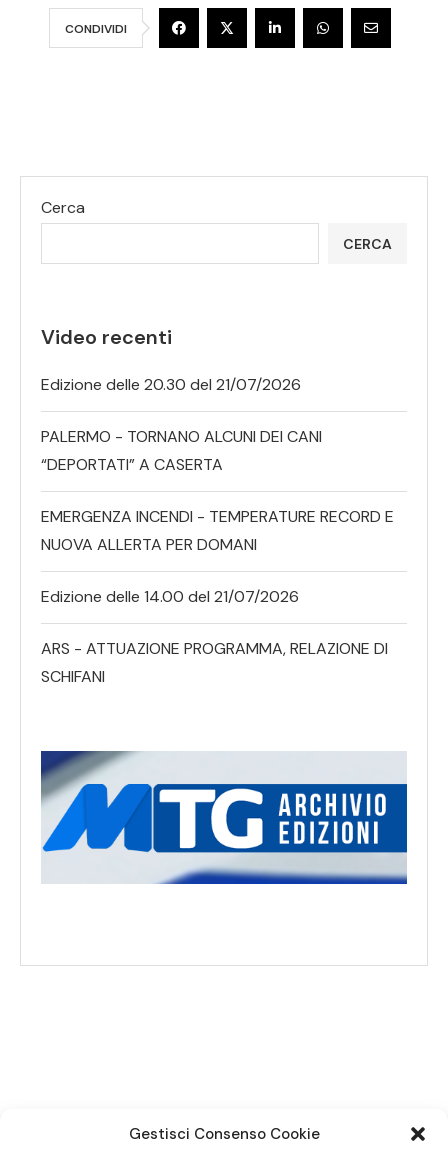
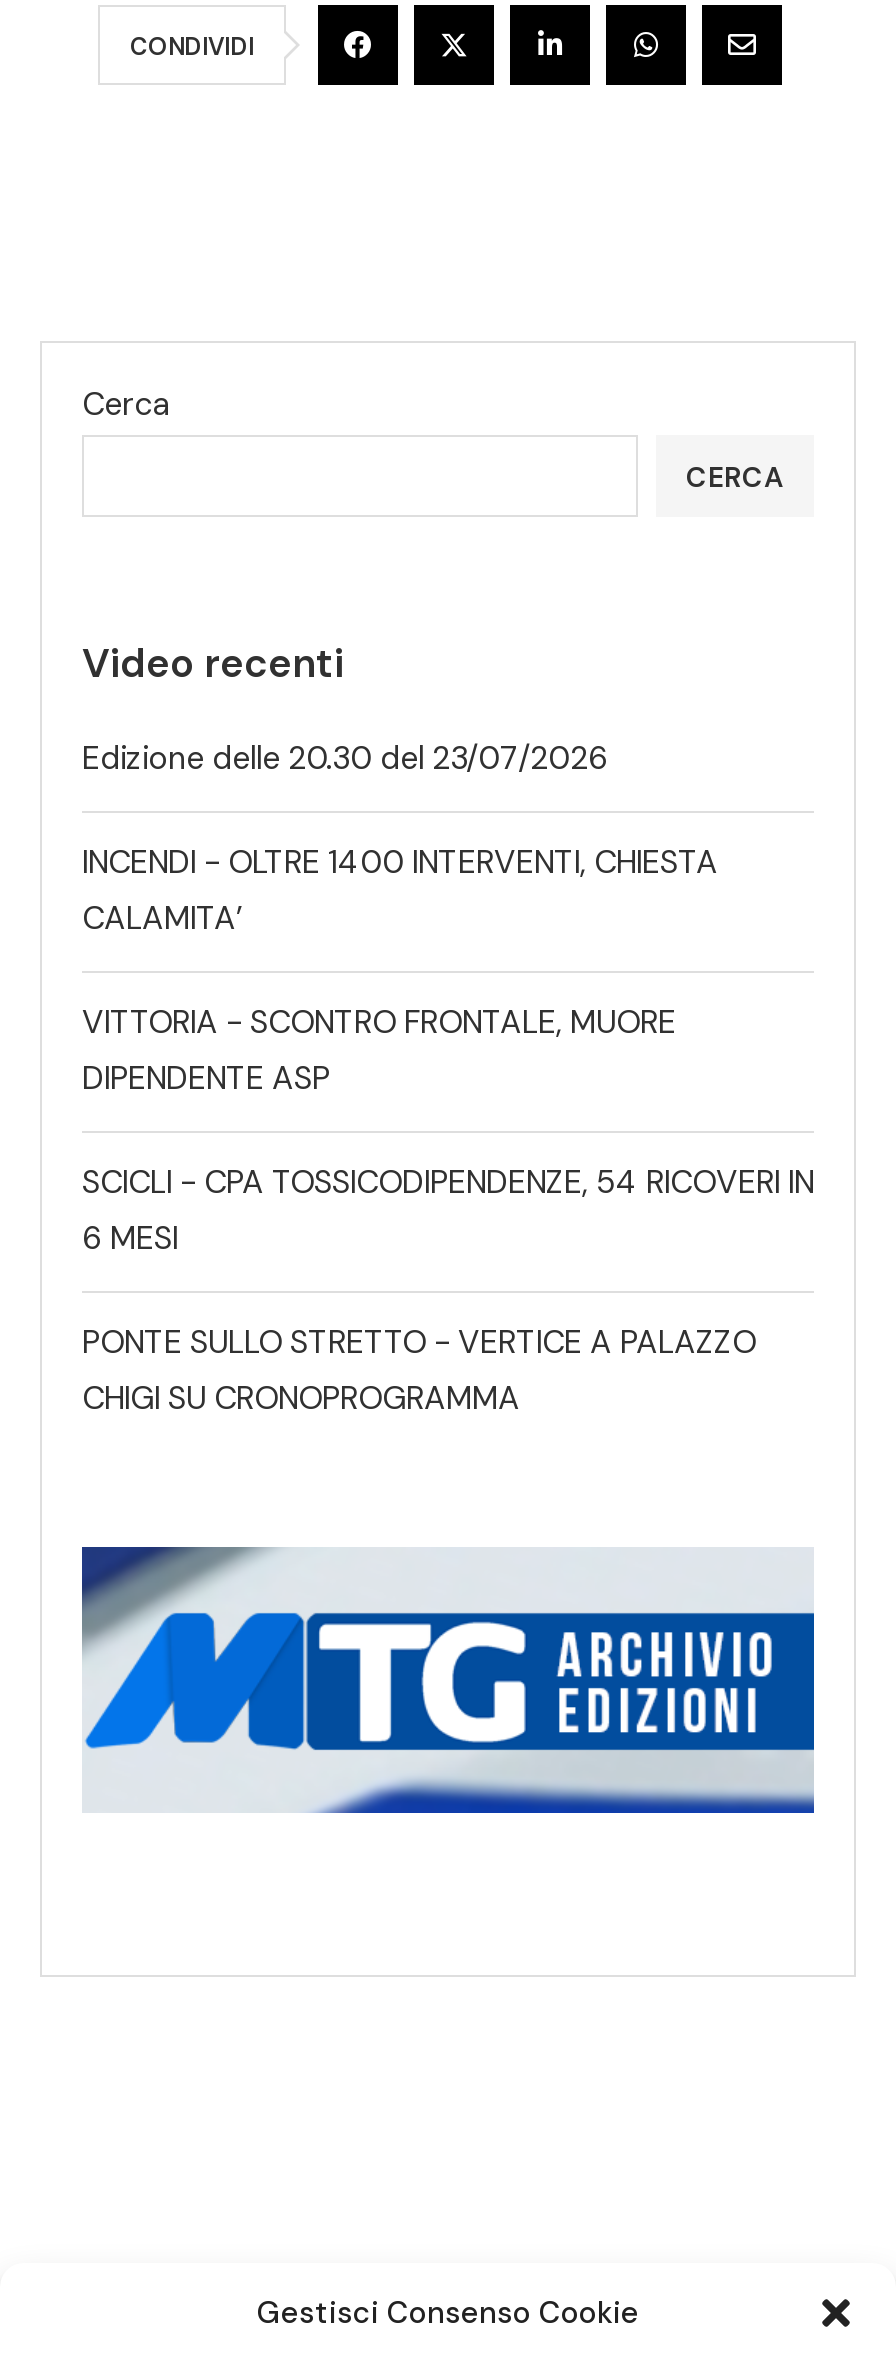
[41,374,301,395] Edizione delle 20.30 del 21/07/2026 -> [82,738,608,780] Edizione delle 20.30 del 23/07/2026
[41,426,322,475] PALERMO - TORNANO ALCUNI DEI CANI | “DEPORTATI” A CASERTA -> [82,842,718,940] INCENDI - OLTRE 1400 INTERVENTI, CHIESTA | CALAMITA’
[41,506,394,555] EMERGENZA INCENDI - TEMPERATURE RECORD E | NUOVA ALLERTA PER DOMANI -> [82,1002,676,1100] VITTORIA - SCONTRO FRONTALE, MUORE | DIPENDENTE ASP
[41,586,299,607] Edizione delle 14.00 del 21/07/2026 -> [82,1162,814,1260] SCICLI - CPA TOSSICODIPENDENZE, 54 RICOVERI IN | 6 MESI
[41,638,388,687] ARS - ATTUAZIONE PROGRAMMA, RELAZIONE DI | SCHIFANI -> [82,1322,756,1420] PONTE SULLO STRETTO - VERTICE A PALAZZO | CHIGI SU CRONOPROGRAMMA

